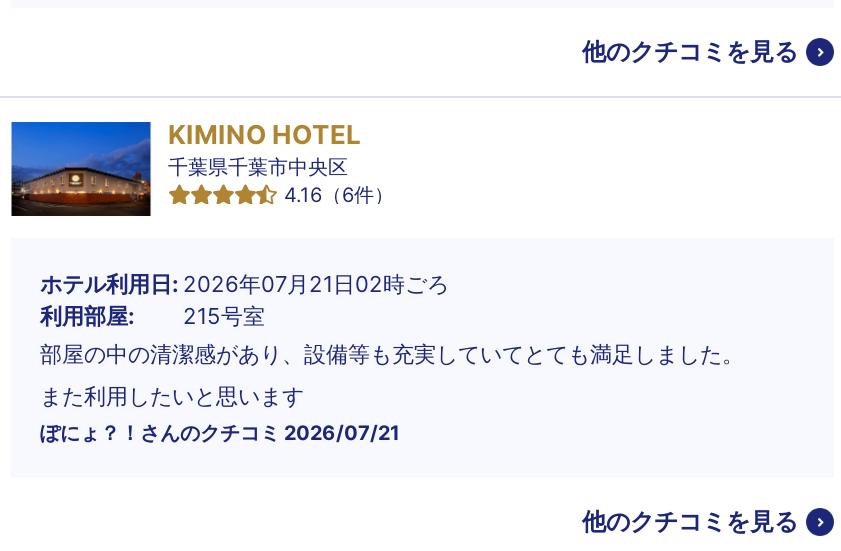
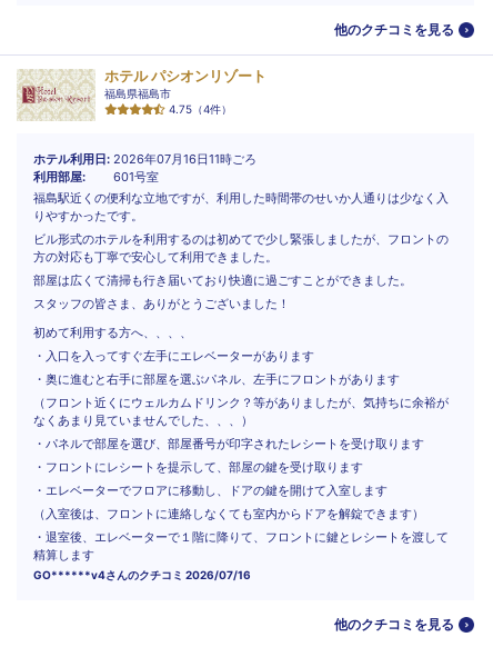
[10,119,394,218] [image] | KIMINO HOTEL | 千葉県千葉市中央区 | 4.16（6件） -> [16,67,266,121] [image] | ホテル パシオンリゾート | 福島県福島市 | 4.75（4件）
[40,269,449,297] ホテル利用日 2026年07月21日02時ごろ -> [33,151,256,166] ホテル利用日 2026年07月16日11時ごろ
[40,301,744,443] 215号室 | 部屋の中の清潔感があり、設備等も充実していてとても満足しました。 | また利用したいと思います | ぽにょ？！さんのクチコミ2026/07/21 -> [33,169,449,581] 601号室 | 福島駅近くの便利な立地ですが、利用した時間帯のせいか人通りは少なく入 | りやすかったです。 | ビル形式のホテルを利用するのは初めてで少し緊張しましたが、フロントの | 方の対応も丁寧で安心して利用できました。 | 部屋は広くて清掃も行き届いており快適に過ごすことができました。 | スタッフの皆さま、ありがとうございました！ | 初めて利用する方へ、、、、 | ・入口を入ってすぐ左手にエレベーターがあります | ・奥に進むと右手に部屋を選ぶパネル、左手にフロントがあります | （フロント近くにウェルカムドリンク？等がありましたが、気持ちに余裕が | なくあまり見ていませんでした、、、） | ・パネルで部屋を選び、部屋番号が印字されたレシートを受け取ります | ・フロントにレシートを提示して、部屋の鍵を受け取ります | ・エレベーターでフロアに移動し、ドアの鍵を開けて入室します | （入室後は、フロントに連絡しなくても室内からドアを解錠できます） | ・退室後、エレベーターで１階に降りて、フロントに鍵とレシートを渡して | 精算します | GO******v4さんのクチコミ2026/07/16

